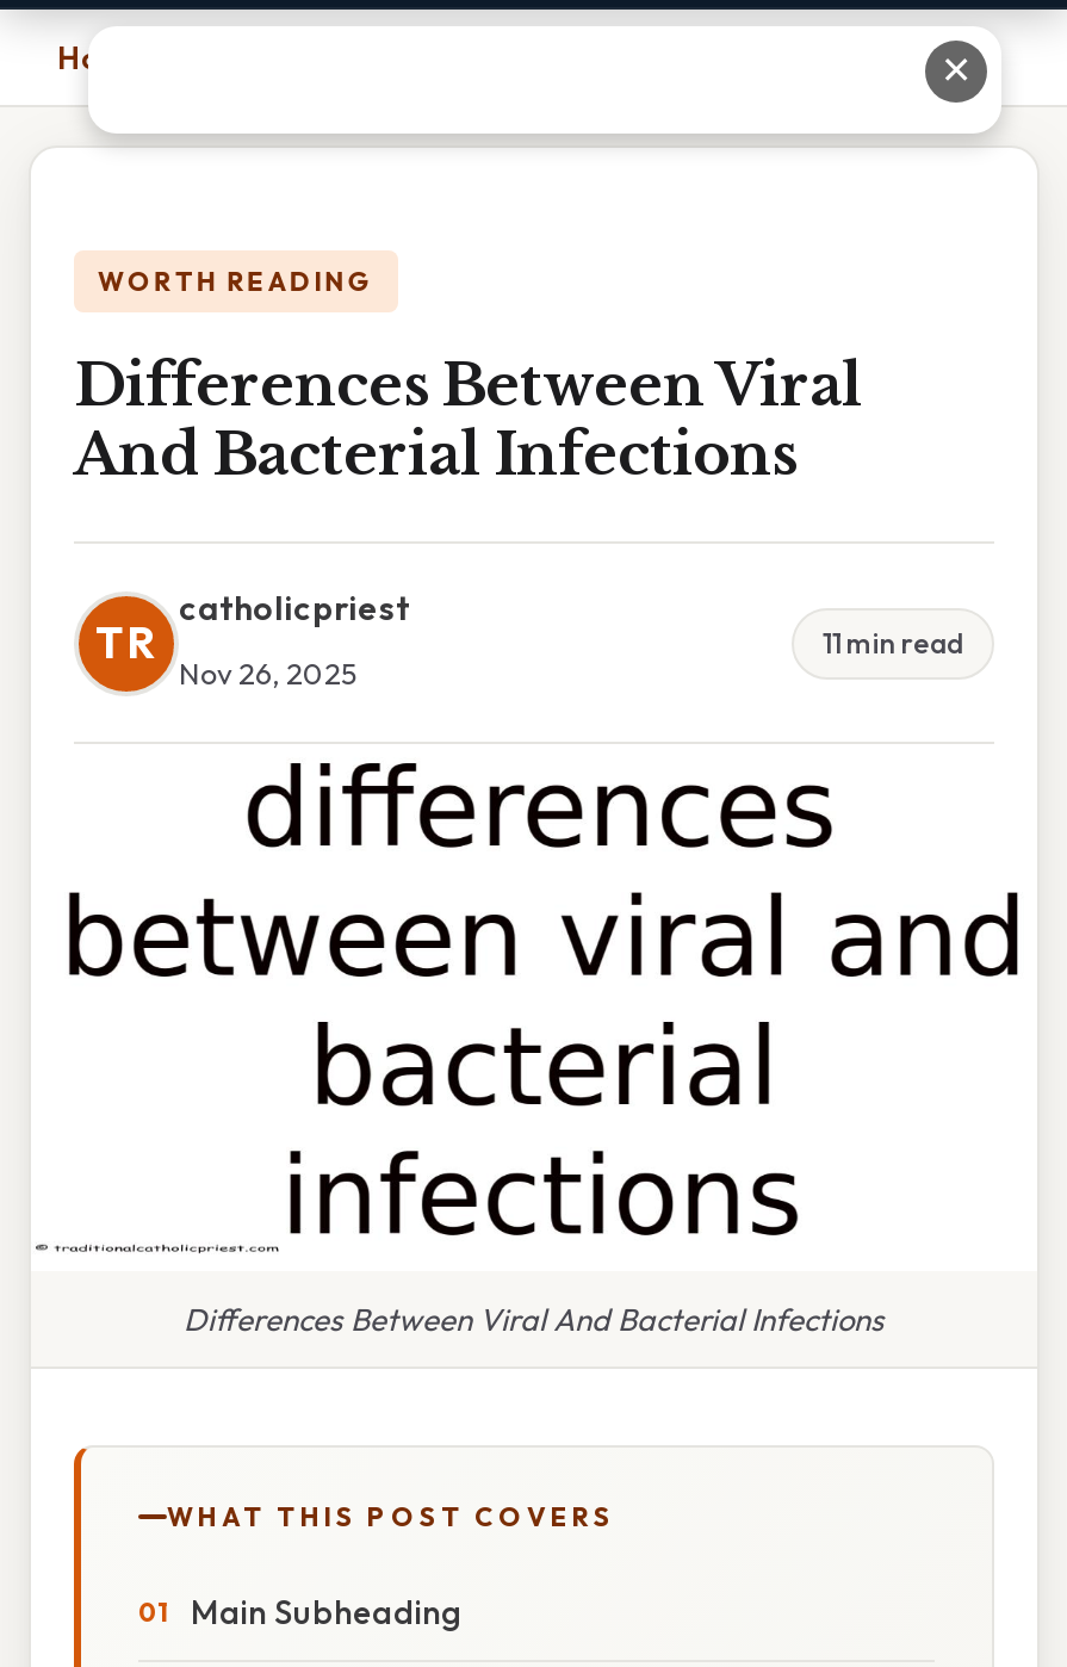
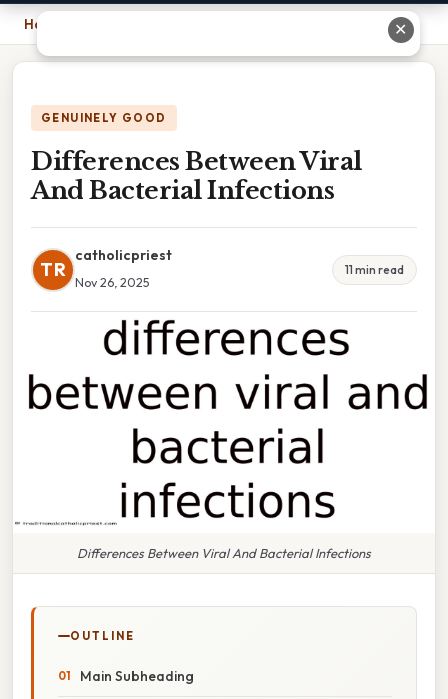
[98,265,375,298] WORTH READING -> [41,111,167,125] GENUINELY GOOD
[167,1500,615,1533] WHAT THIS POST COVERS -> [70,629,135,643] OUTLINE

